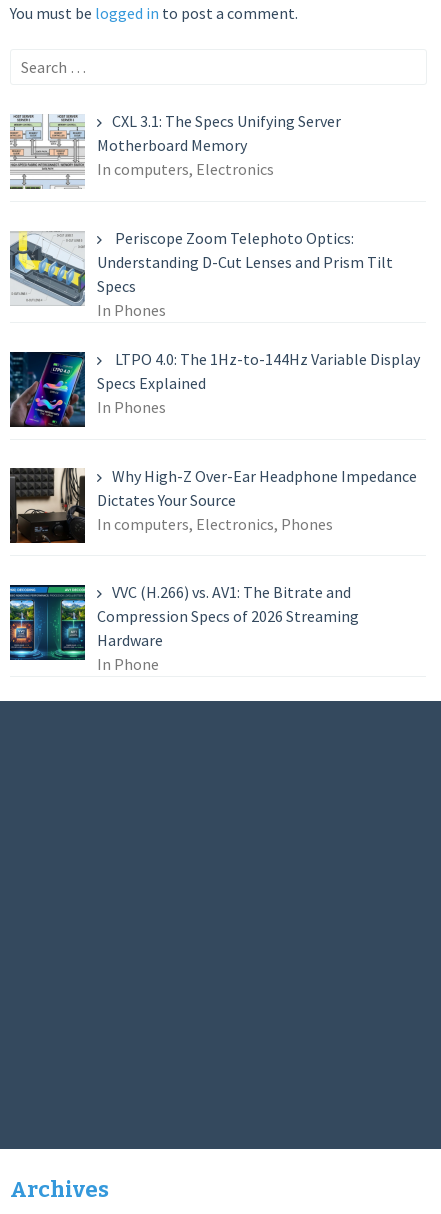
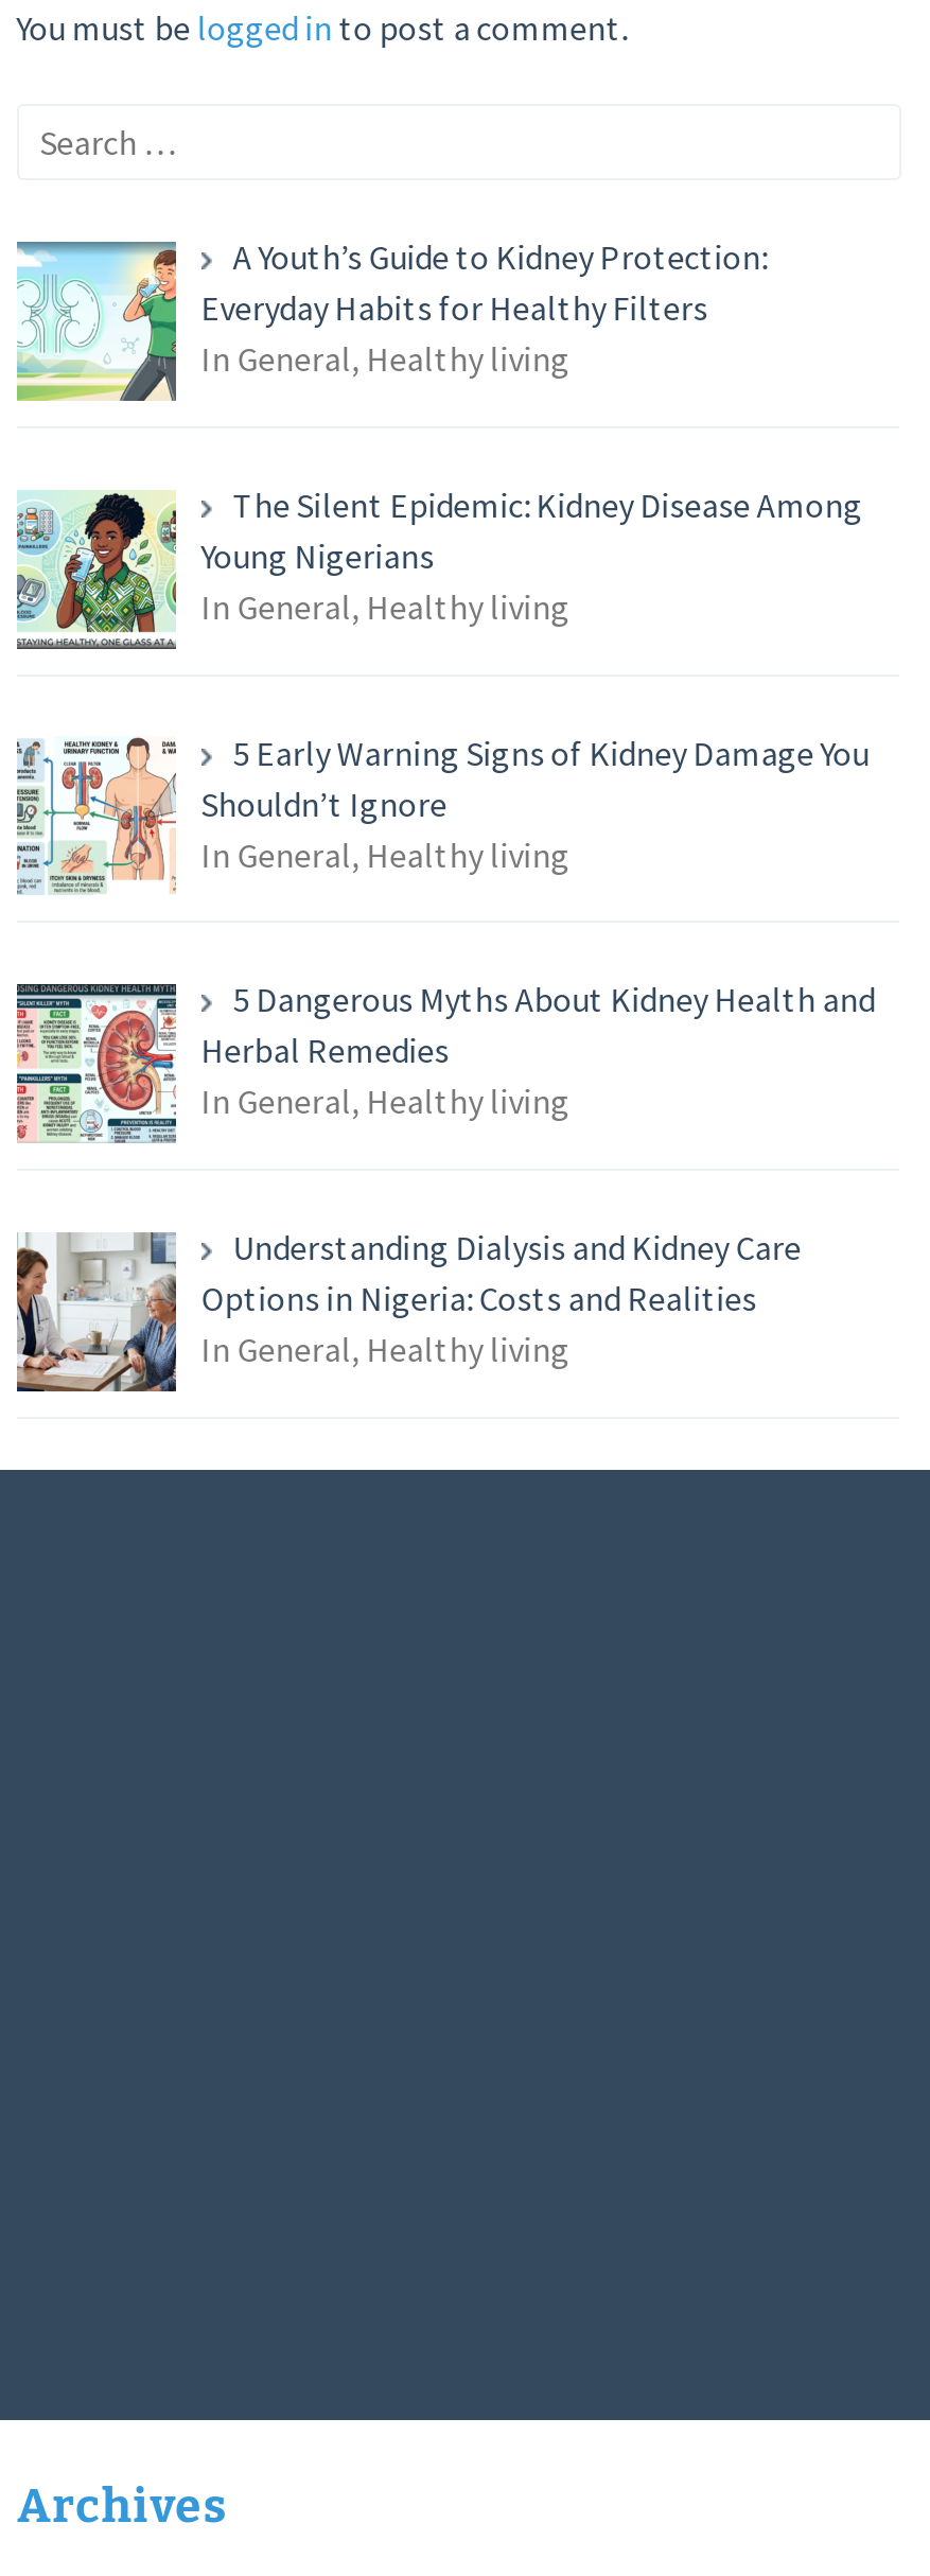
[10,111,341,190] [image] | CXL 3.1: The Specs Unifying Server | Motherboard Memory | In computers, Electronics -> [17,235,767,403] [image] | A Youth’s Guide to Kidney Protection: | Everyday Habits for Healthy Filters | In General, Healthy living
[10,228,393,320] [image] | Periscope Zoom Telephoto Optics: | Understanding D-Cut Lenses and Prism Tilt | Specs | In Phones -> [17,483,863,649] [image] | The Silent Epidemic: Kidney Disease Among | Young Nigerians | In General, Healthy living
[9,349,420,428] [image] | LTPO 4.0: The 1Hz-to-144Hz Variable Display | Specs Explained | In Phones -> [15,731,869,895] [image] | 5 Early Warning Signs of Kidney Damage You | Shouldn’t Ignore | In General, Healthy living
[9,466,417,544] [image] | Why High-Z Over-Ear Headphone Impedance | Dictates Your Source | In computers, Electronics, Phones -> [15,979,875,1145] [image] | 5 Dangerous Myths About Kidney Health and | Herbal Remedies | In General, Healthy living
[9,582,359,674] [image] | VVC (H.266) vs. AV1: The Bitrate and | Compression Specs of 2026 Streaming | Hardware | In Phone -> [15,1226,801,1394] [image] | Understanding Dialysis and Kidney Care | Options in Nigeria: Costs and Realities | In General, Healthy living

